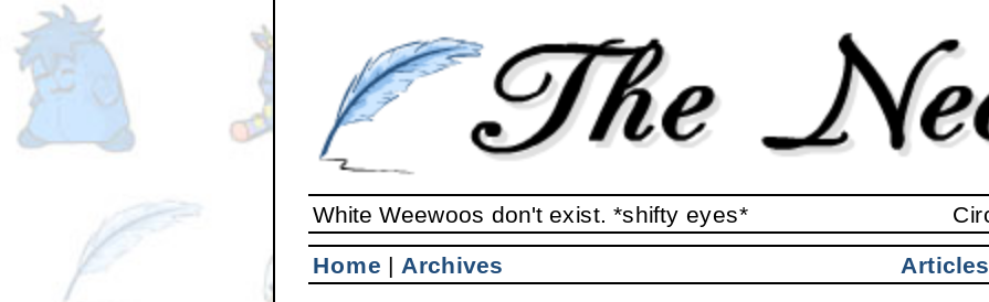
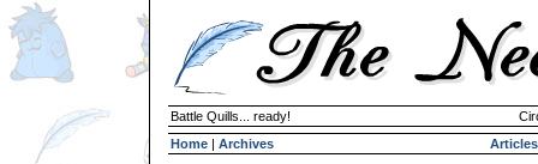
[313,201,748,227] White Weewoos don't exist. *shifty eyes* -> [171,109,291,123] Battle Quills... ready!

